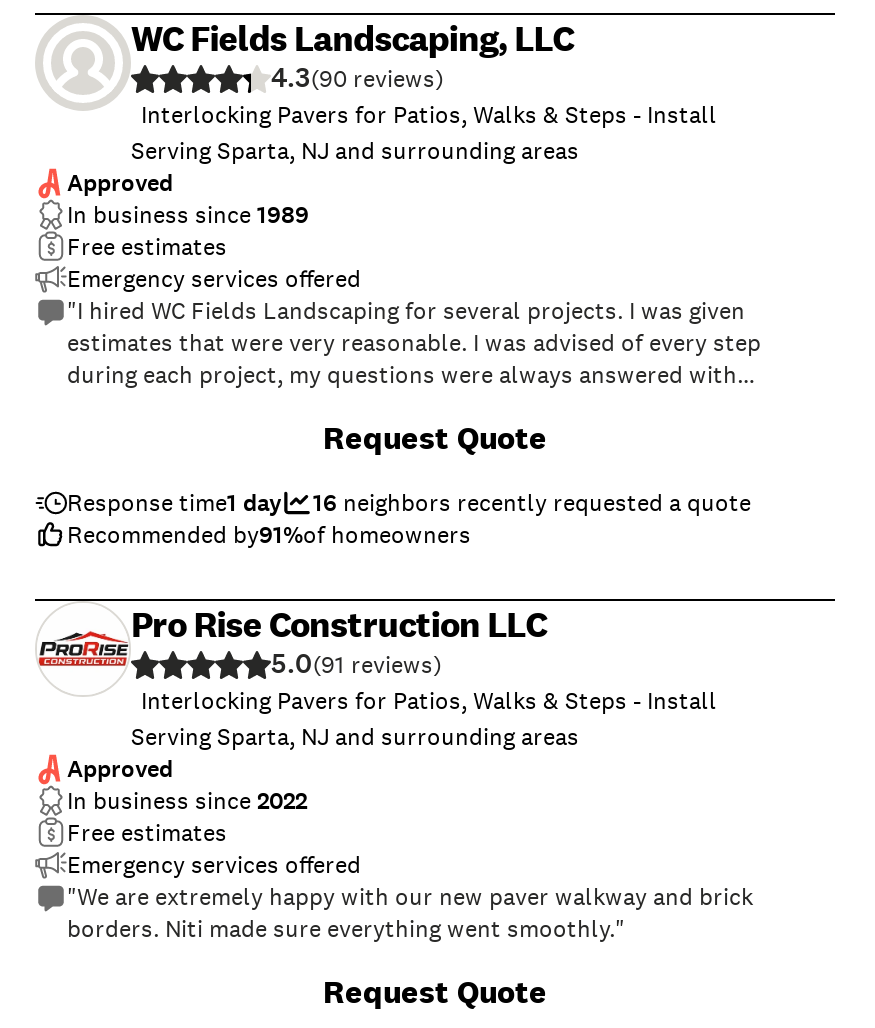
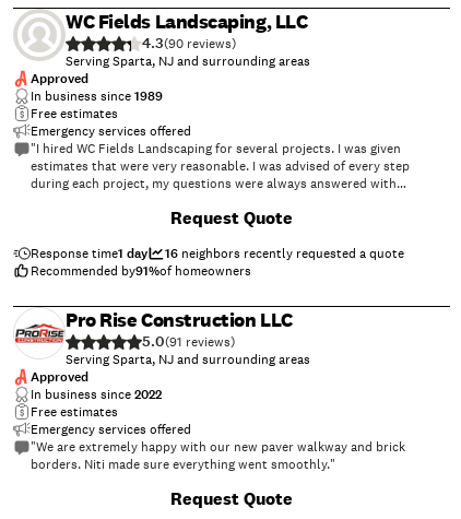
[141,99,717,131] Interlocking Pavers for Patios, Walks & Steps - Install -> none
[141,685,717,717] Interlocking Pavers for Patios, Walks & Steps - Install -> none

